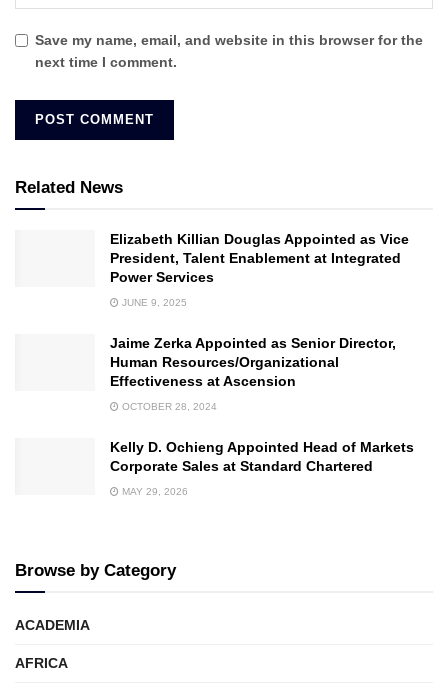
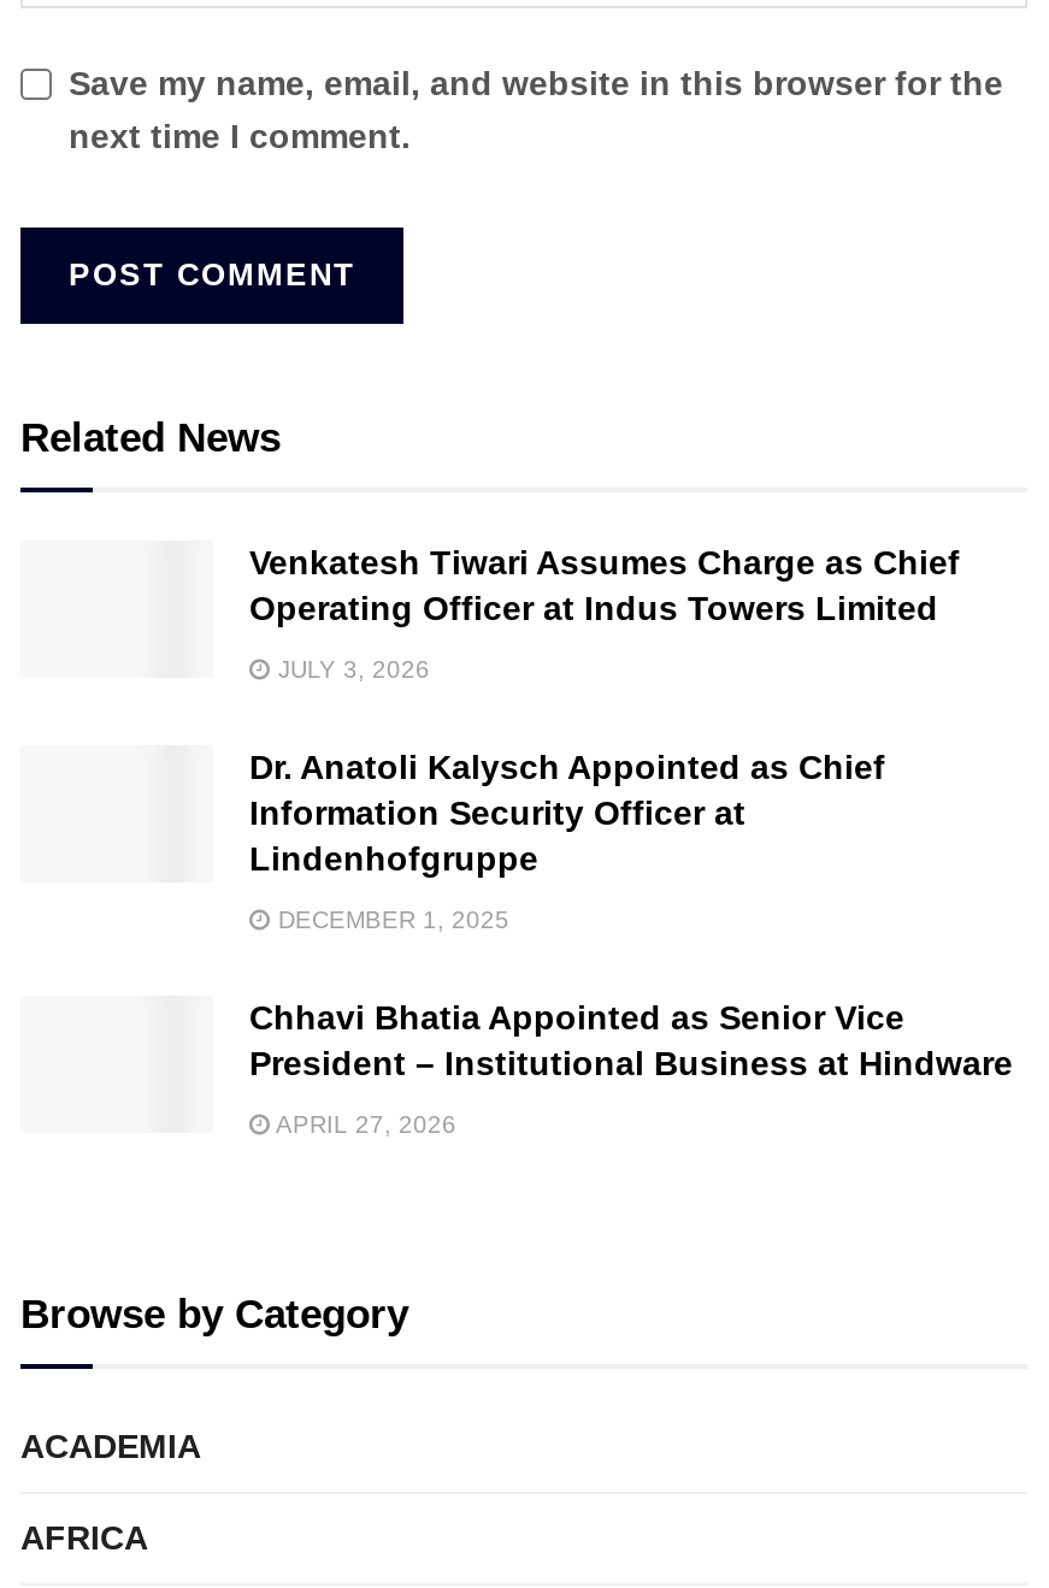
[110,231,409,285] Elizabeth Killian Douglas Appointed as Vice | President, Talent Enablement at Integrated | Power Services -> [249,542,960,627] Venkatesh Tiwari Assumes Charge as Chief | Operating Officer at Indus Towers Limited
[119,297,187,308] JUNE 9, 2025 -> [271,656,430,682] JULY 3, 2026
[110,335,396,389] Jaime Zerka Appointed as Senior Director, | Human Resources/Organizational | Effectiveness at Ascension -> [249,747,885,877] Dr. Anatoli Kalysch Appointed as Chief | Information Security Officer at | Lindenhofgruppe
[119,401,217,412] OCTOBER 28, 2024 -> [271,906,509,933] DECEMBER 1, 2025
[110,439,414,474] Kelly D. Ochieng Appointed Head of Markets | Corporate Sales at Standard Chartered -> [249,998,1013,1082] Chhavi Bhatia Appointed as Senior Vice | President – Institutional Business at Hindware
[119,486,188,497] MAY 29, 2026 -> [271,1111,456,1137] APRIL 27, 2026

